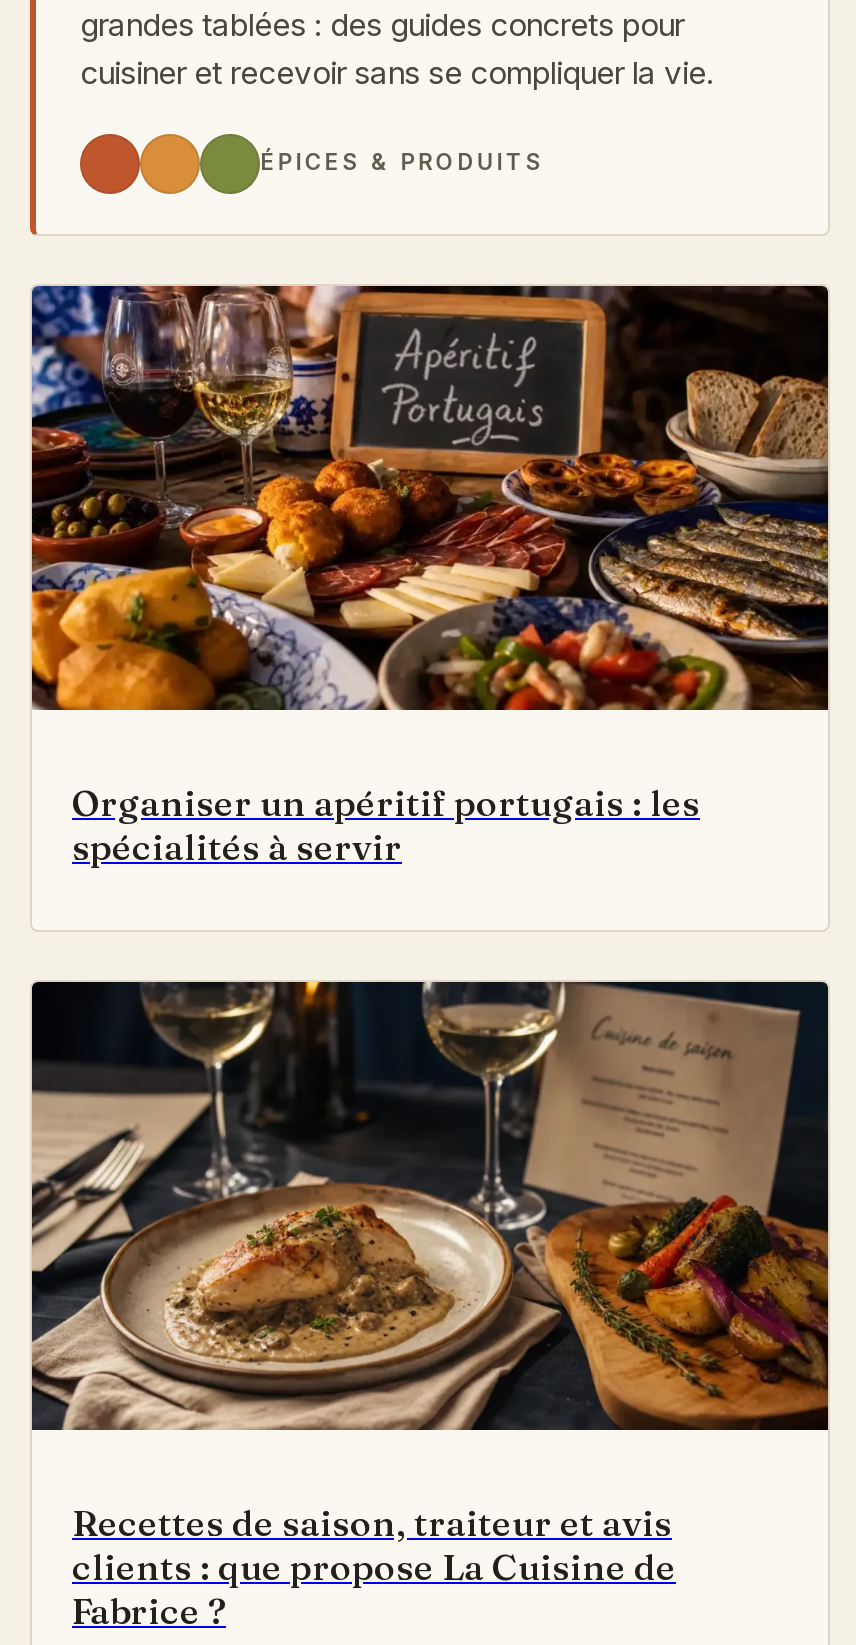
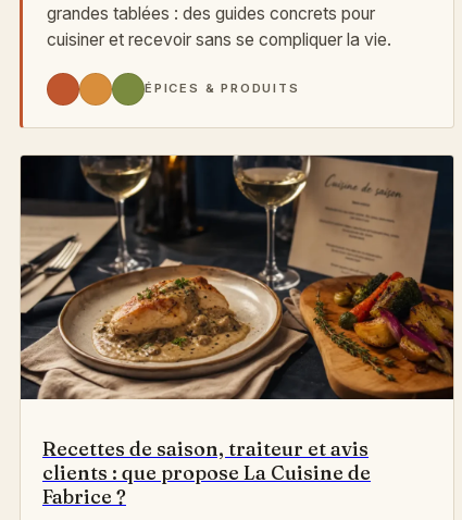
[30,284,830,870] [image] | Organiser un apéritif portugais : les | spécialités à servir -> none

